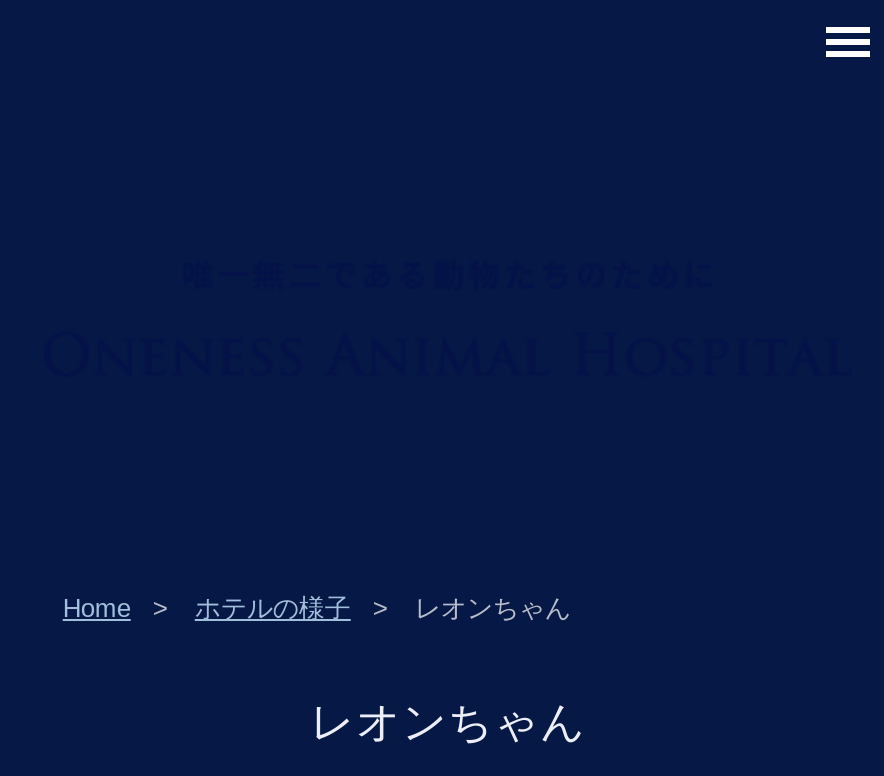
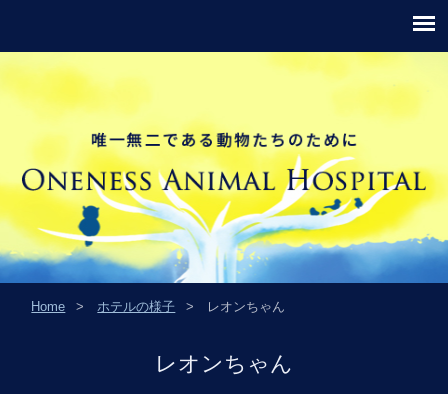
none -> [3,51,445,284] [image]

